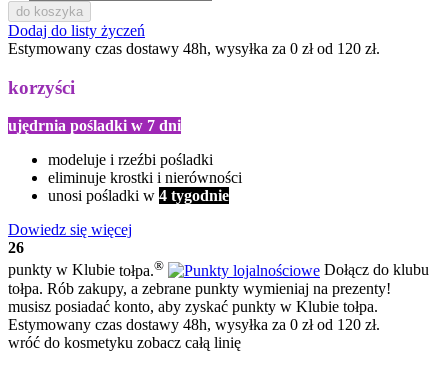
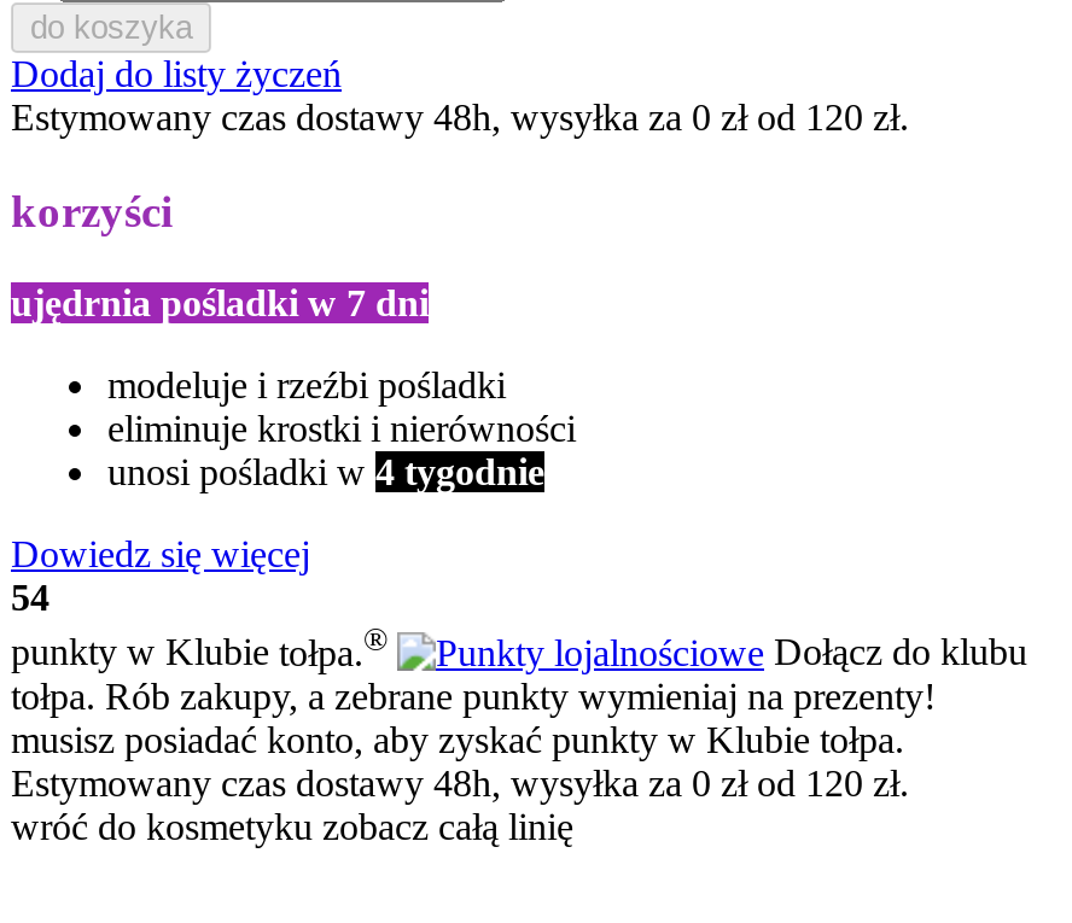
[8,239,24,256] 26 -> [11,577,49,618] 54

